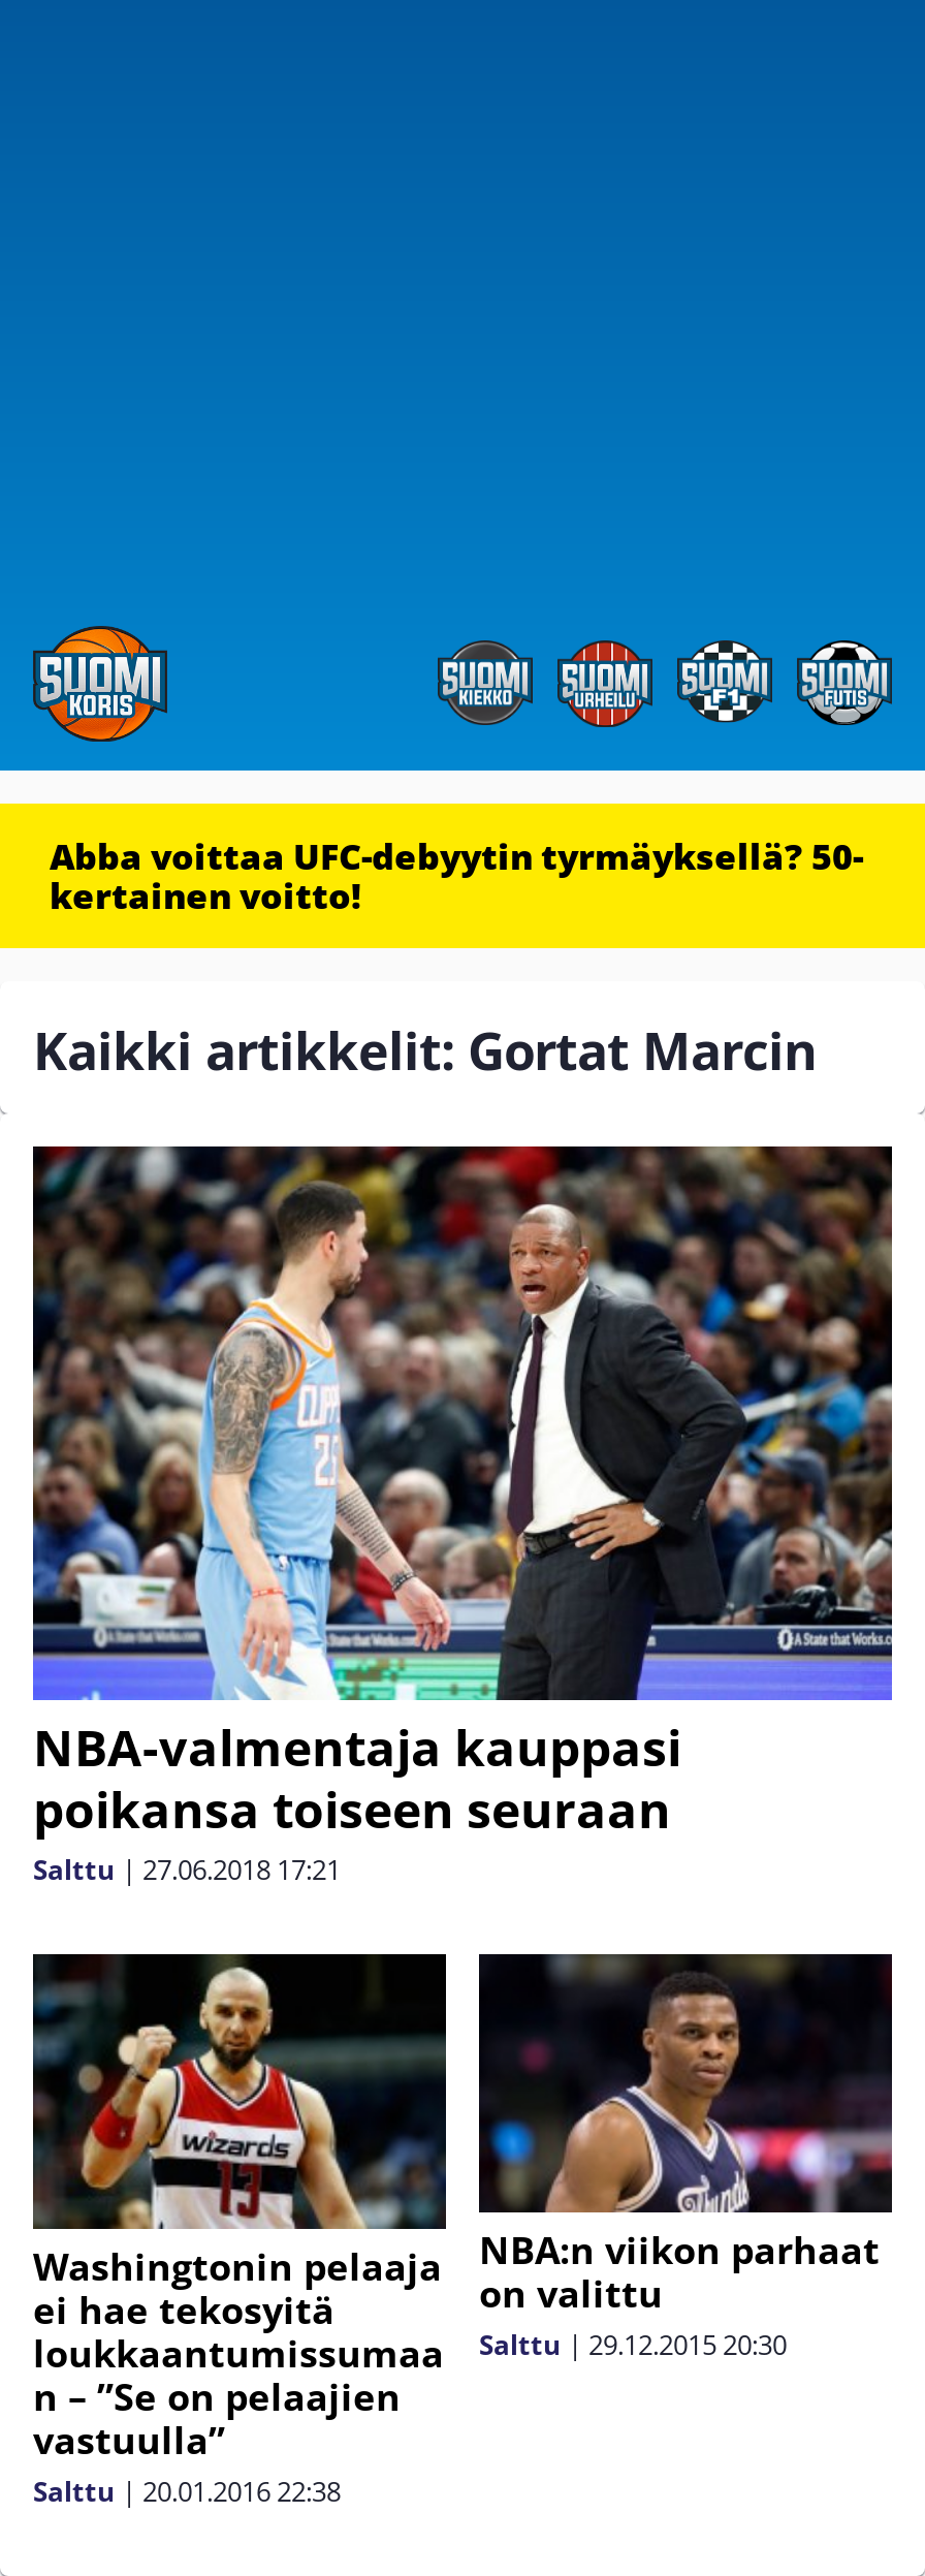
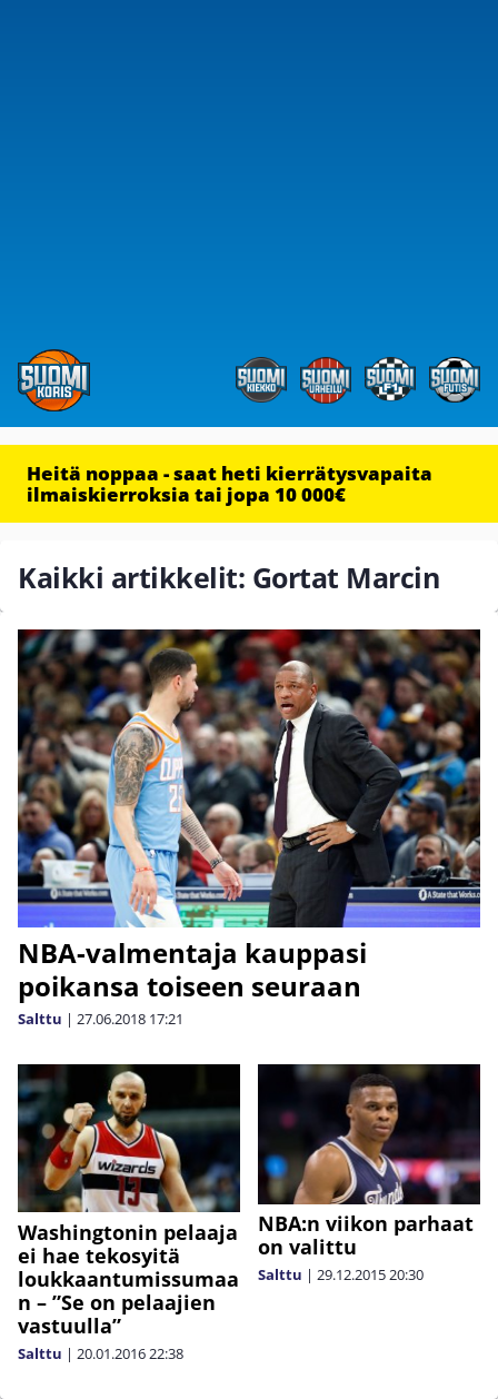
[50,833,863,919] Abba voittaa UFC-debyytin tyrmäyksellä? 50- | kertainen voitto! -> [27,460,432,507] Heitä noppaa - saat heti kierrätysvapaita | ilmaiskierroksia tai jopa 10 000€

